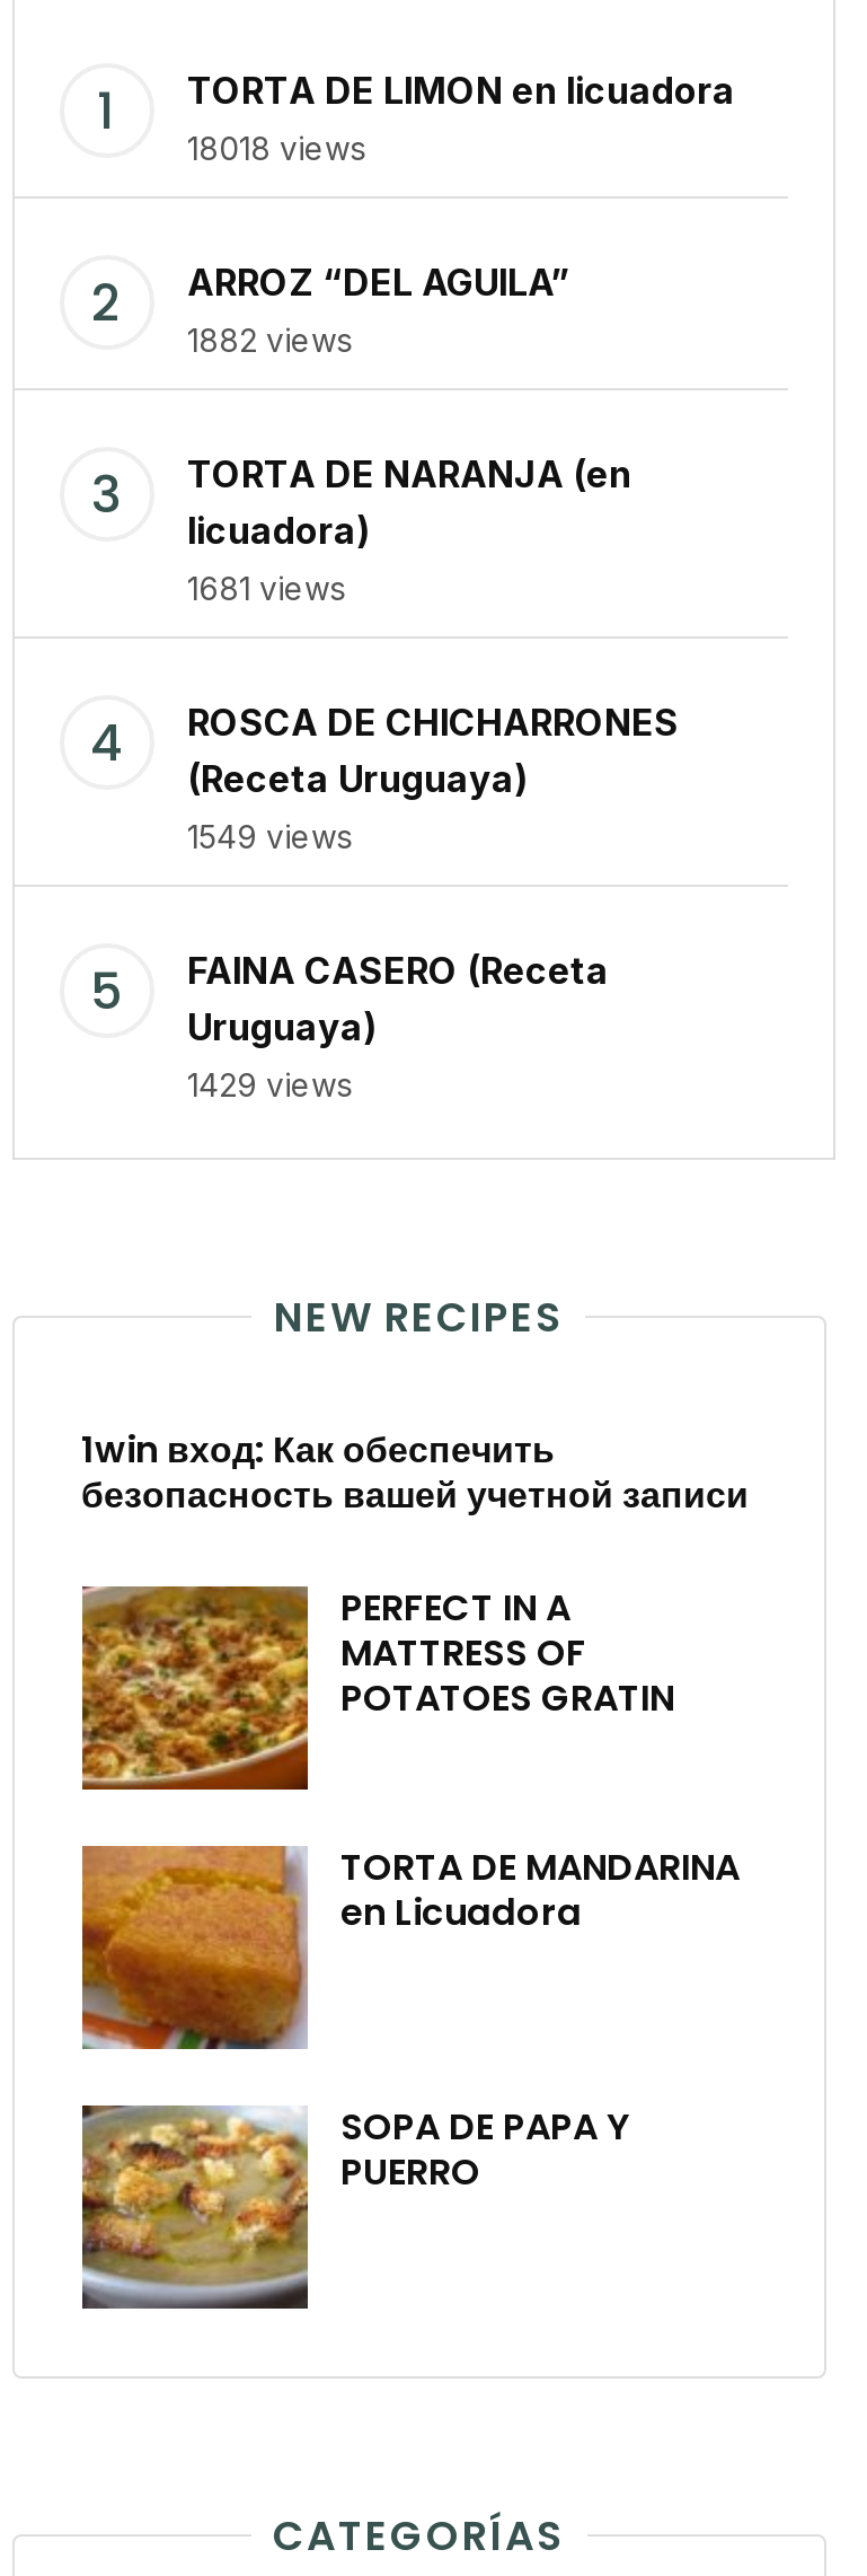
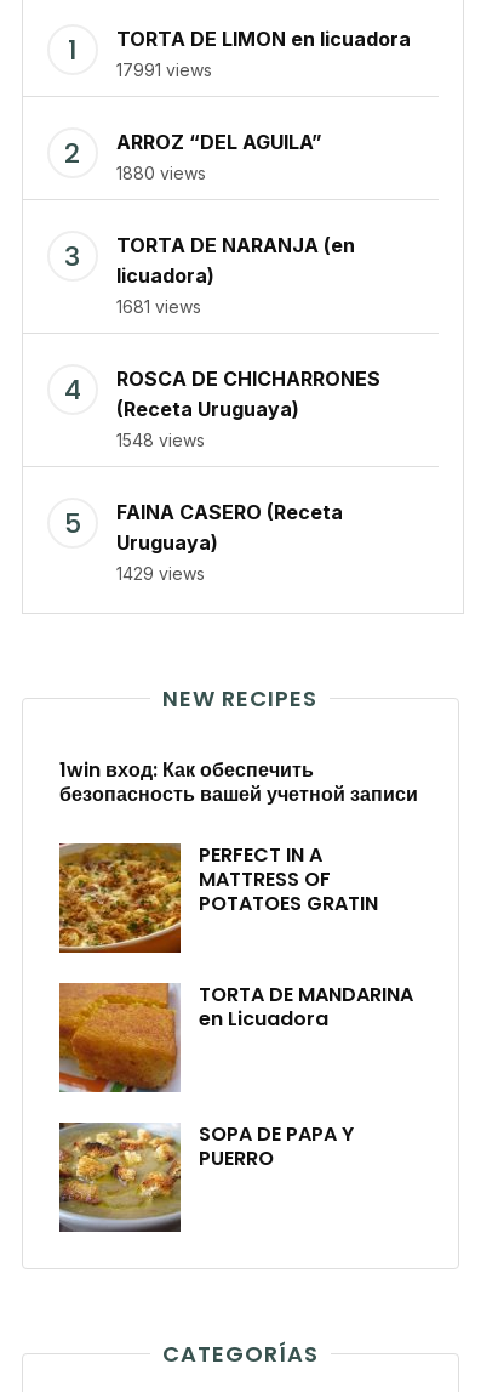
[187,128,365,167] 18018 views -> [116,59,211,80] 17991 views
[187,320,352,358] 1882 views -> [116,162,205,183] 1880 views
[187,816,352,855] 1549 views -> [116,429,204,450] 1548 views

